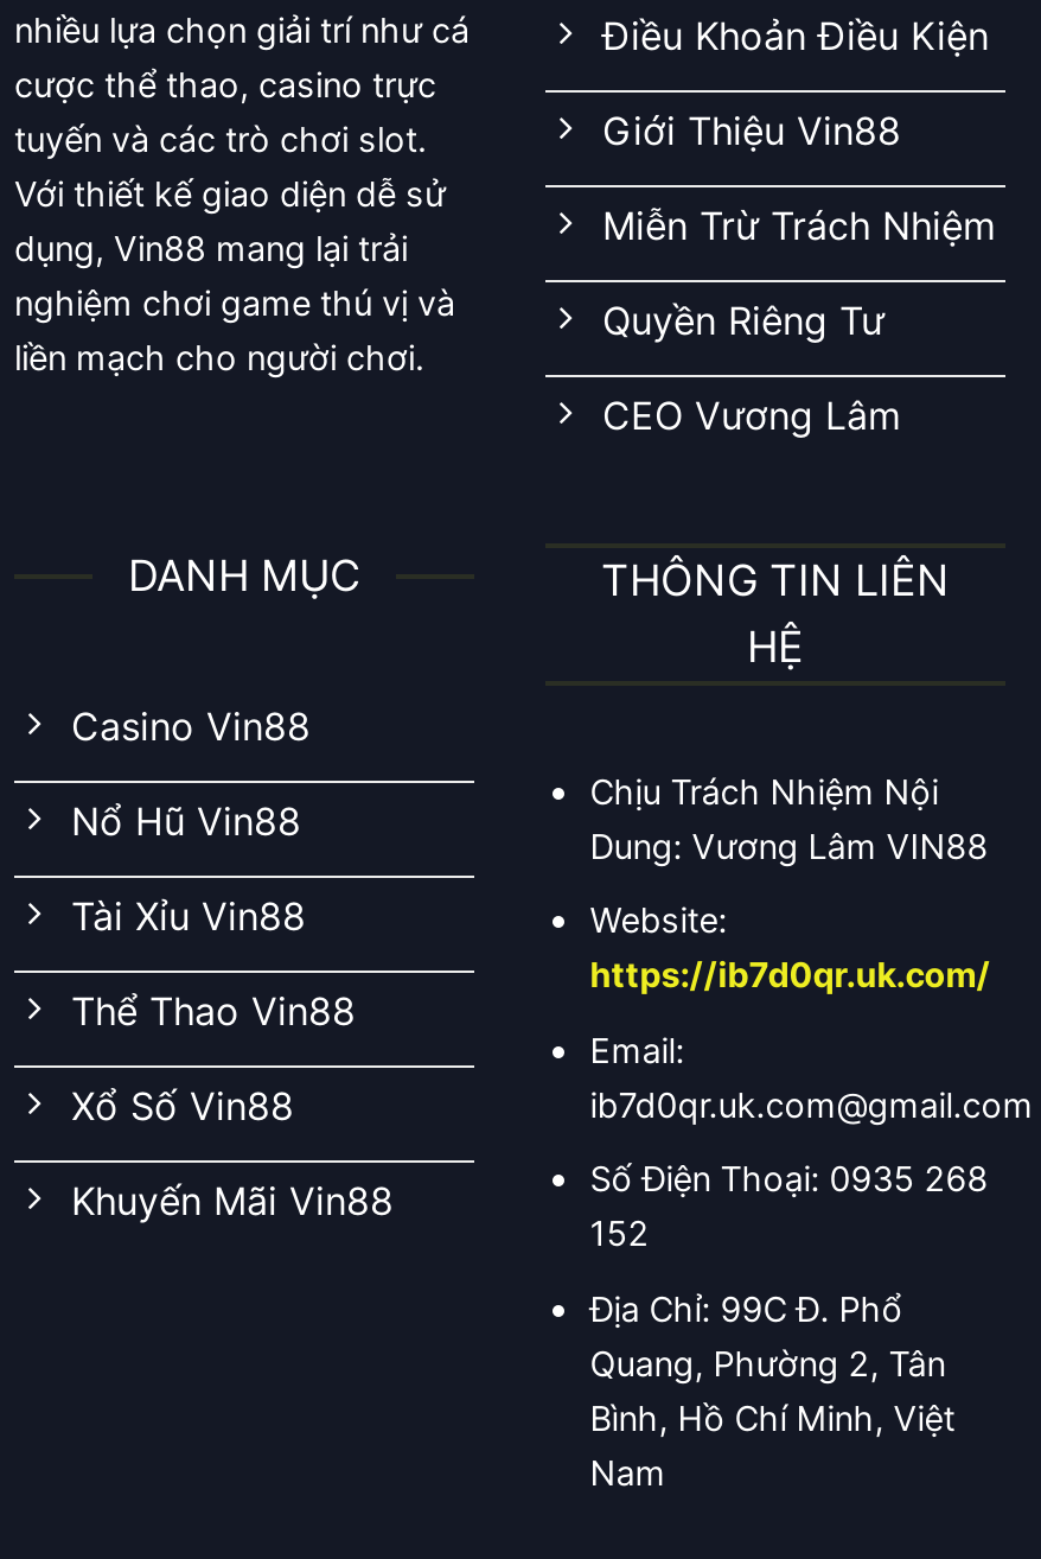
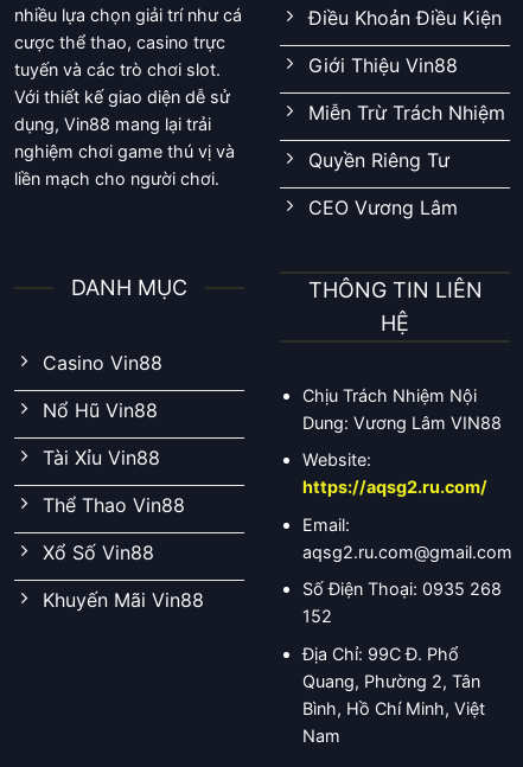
[590,954,990,995] https://ib7d0qr.uk.com/ -> [302,477,487,497] https://aqsg2.ru.com/
[590,1084,1033,1124] ib7d0qr.uk.com@gmail.com -> [302,542,512,562] aqsg2.ru.com@gmail.com

